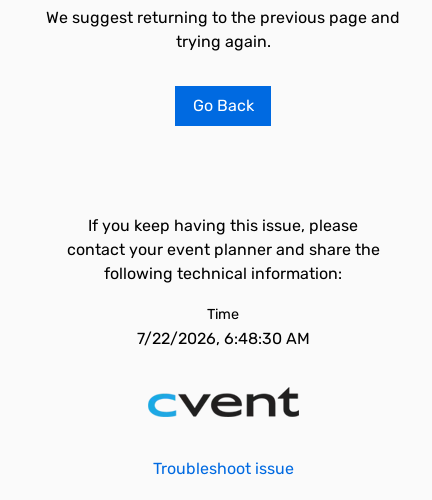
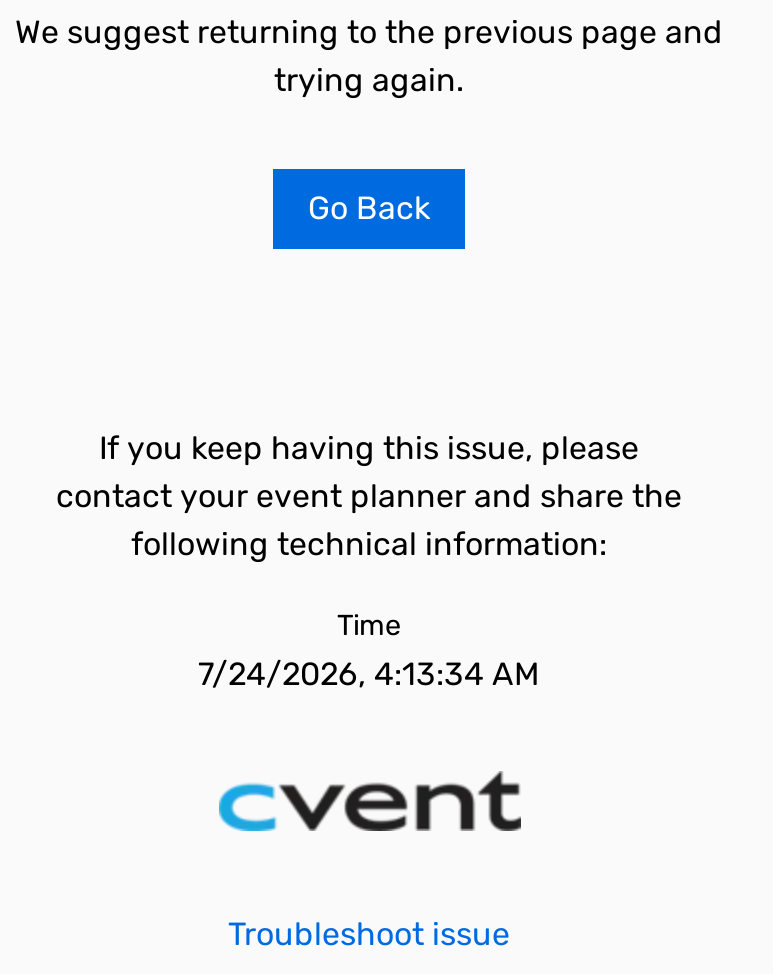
[136,329,309,348] 7/22/2026, 6:48:30 AM -> [198,655,540,693] 7/24/2026, 4:13:34 AM

